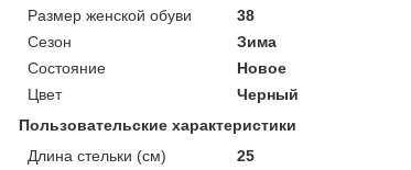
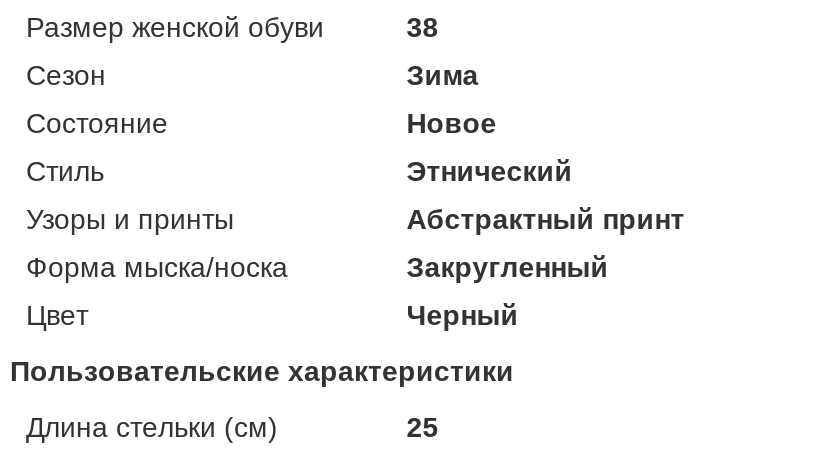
none -> [26,154,684,282] Стиль | Этнический | Узоры и принты | Абстрактный принт | Форма мыска/носка | Закругленный

